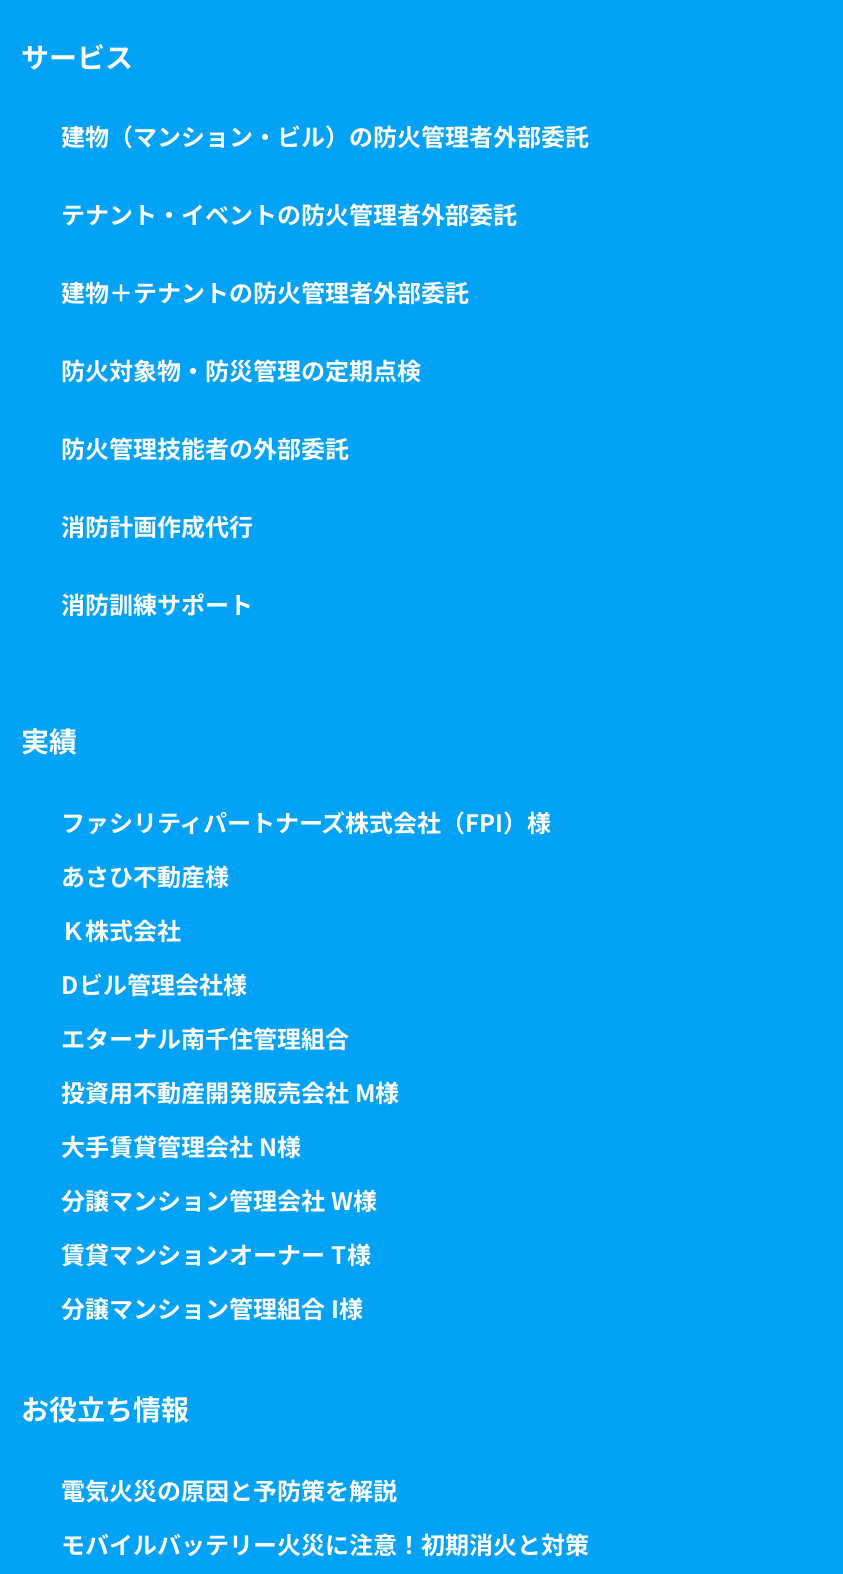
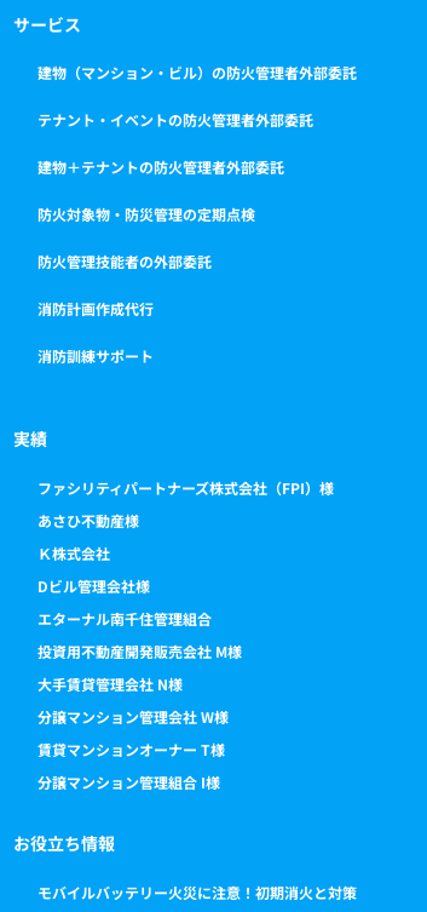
[61,1471,397,1505] 電気火災の原因と予防策を解説 -> none

